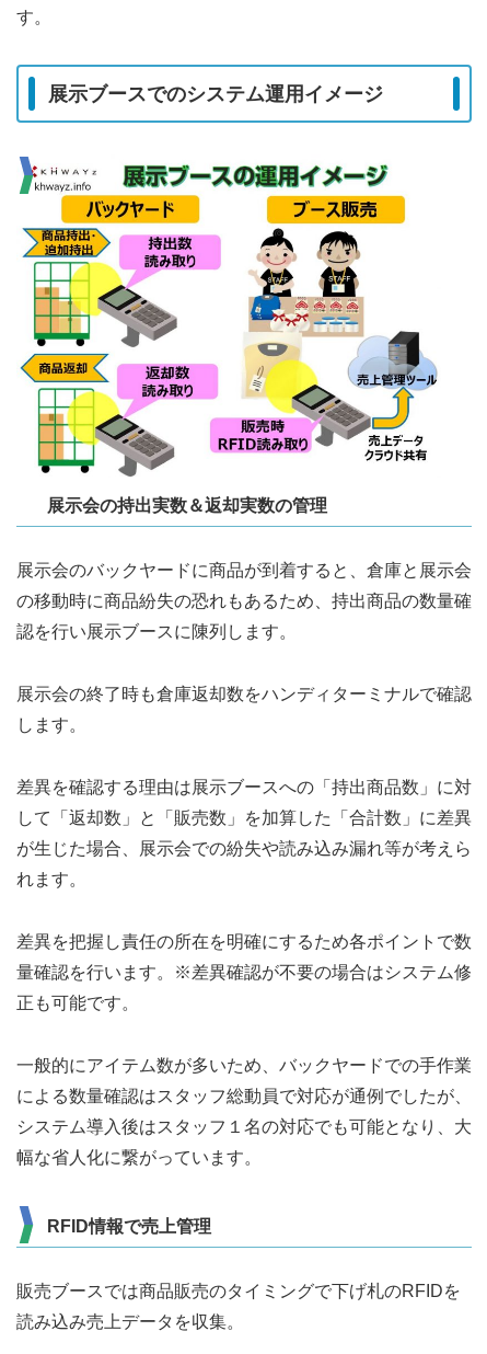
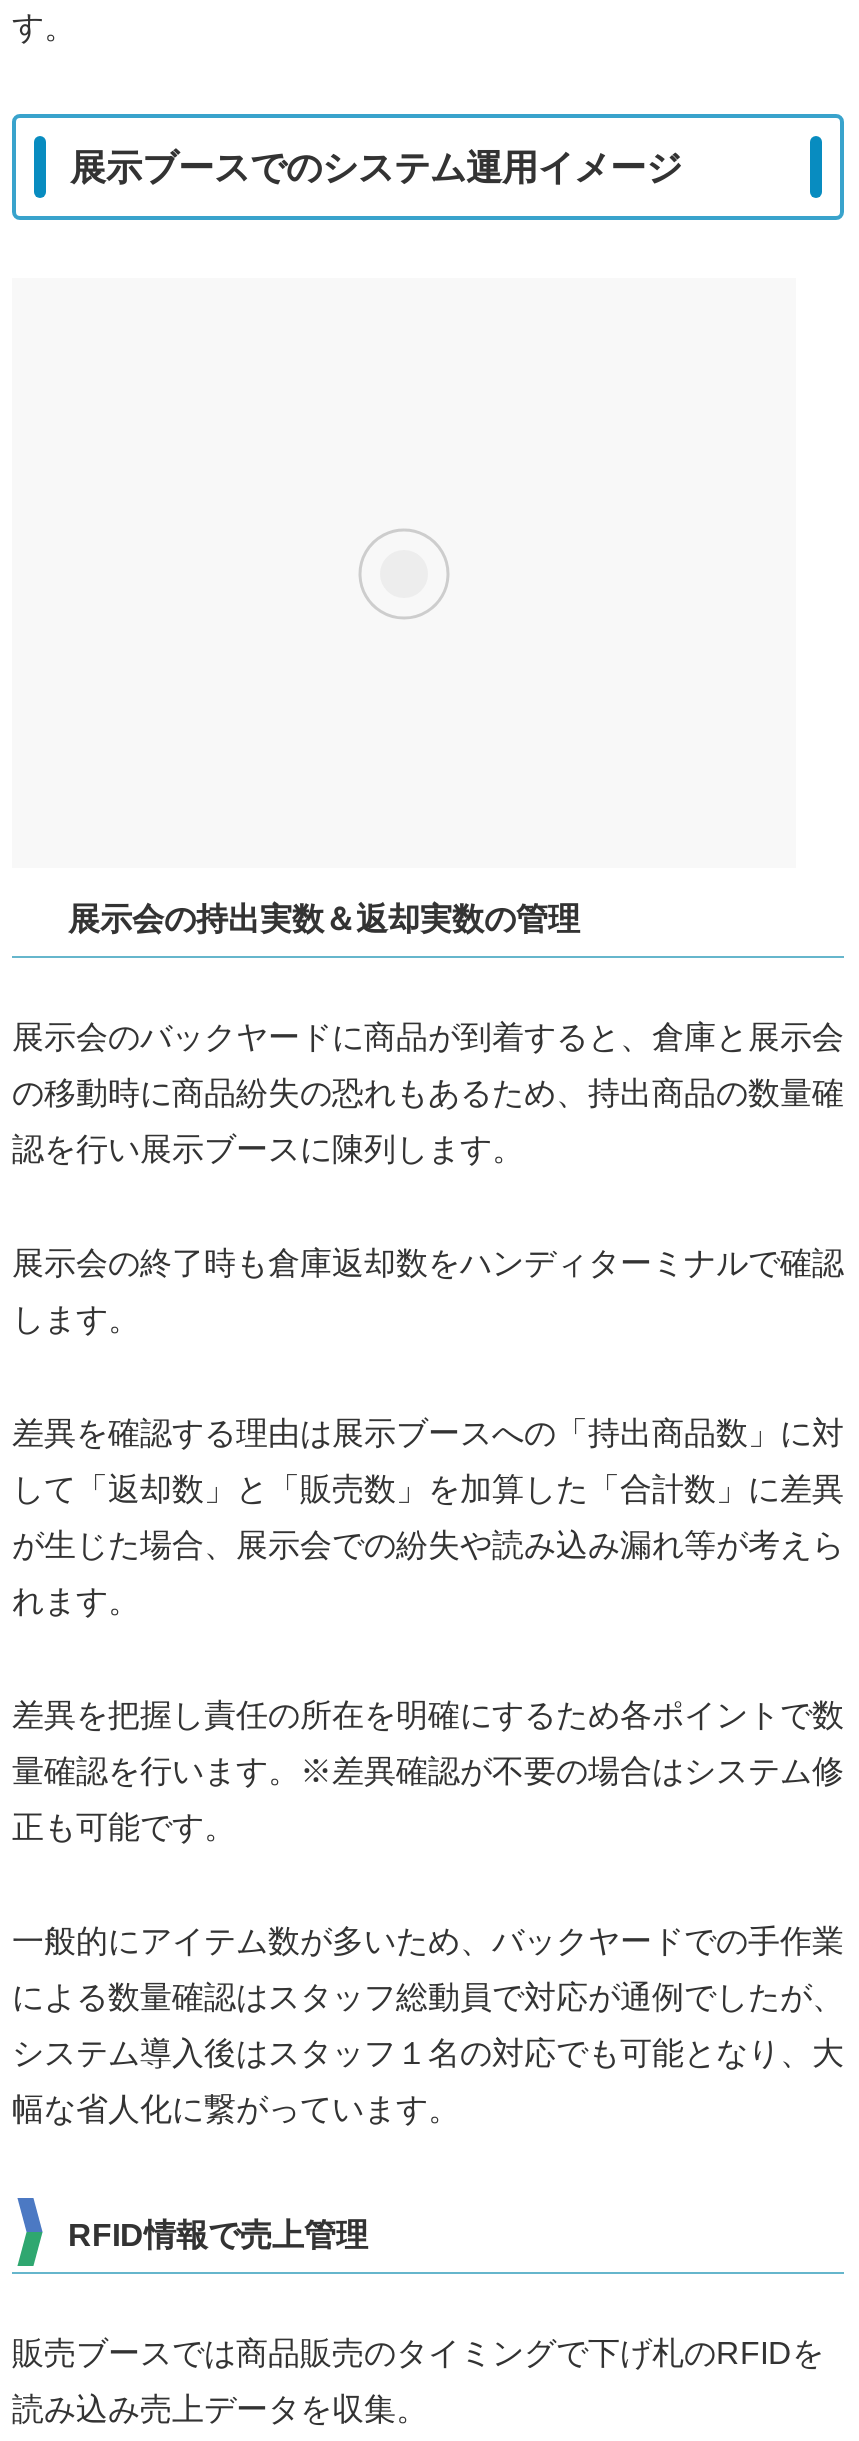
[19,156,438,478] [image] -> none

